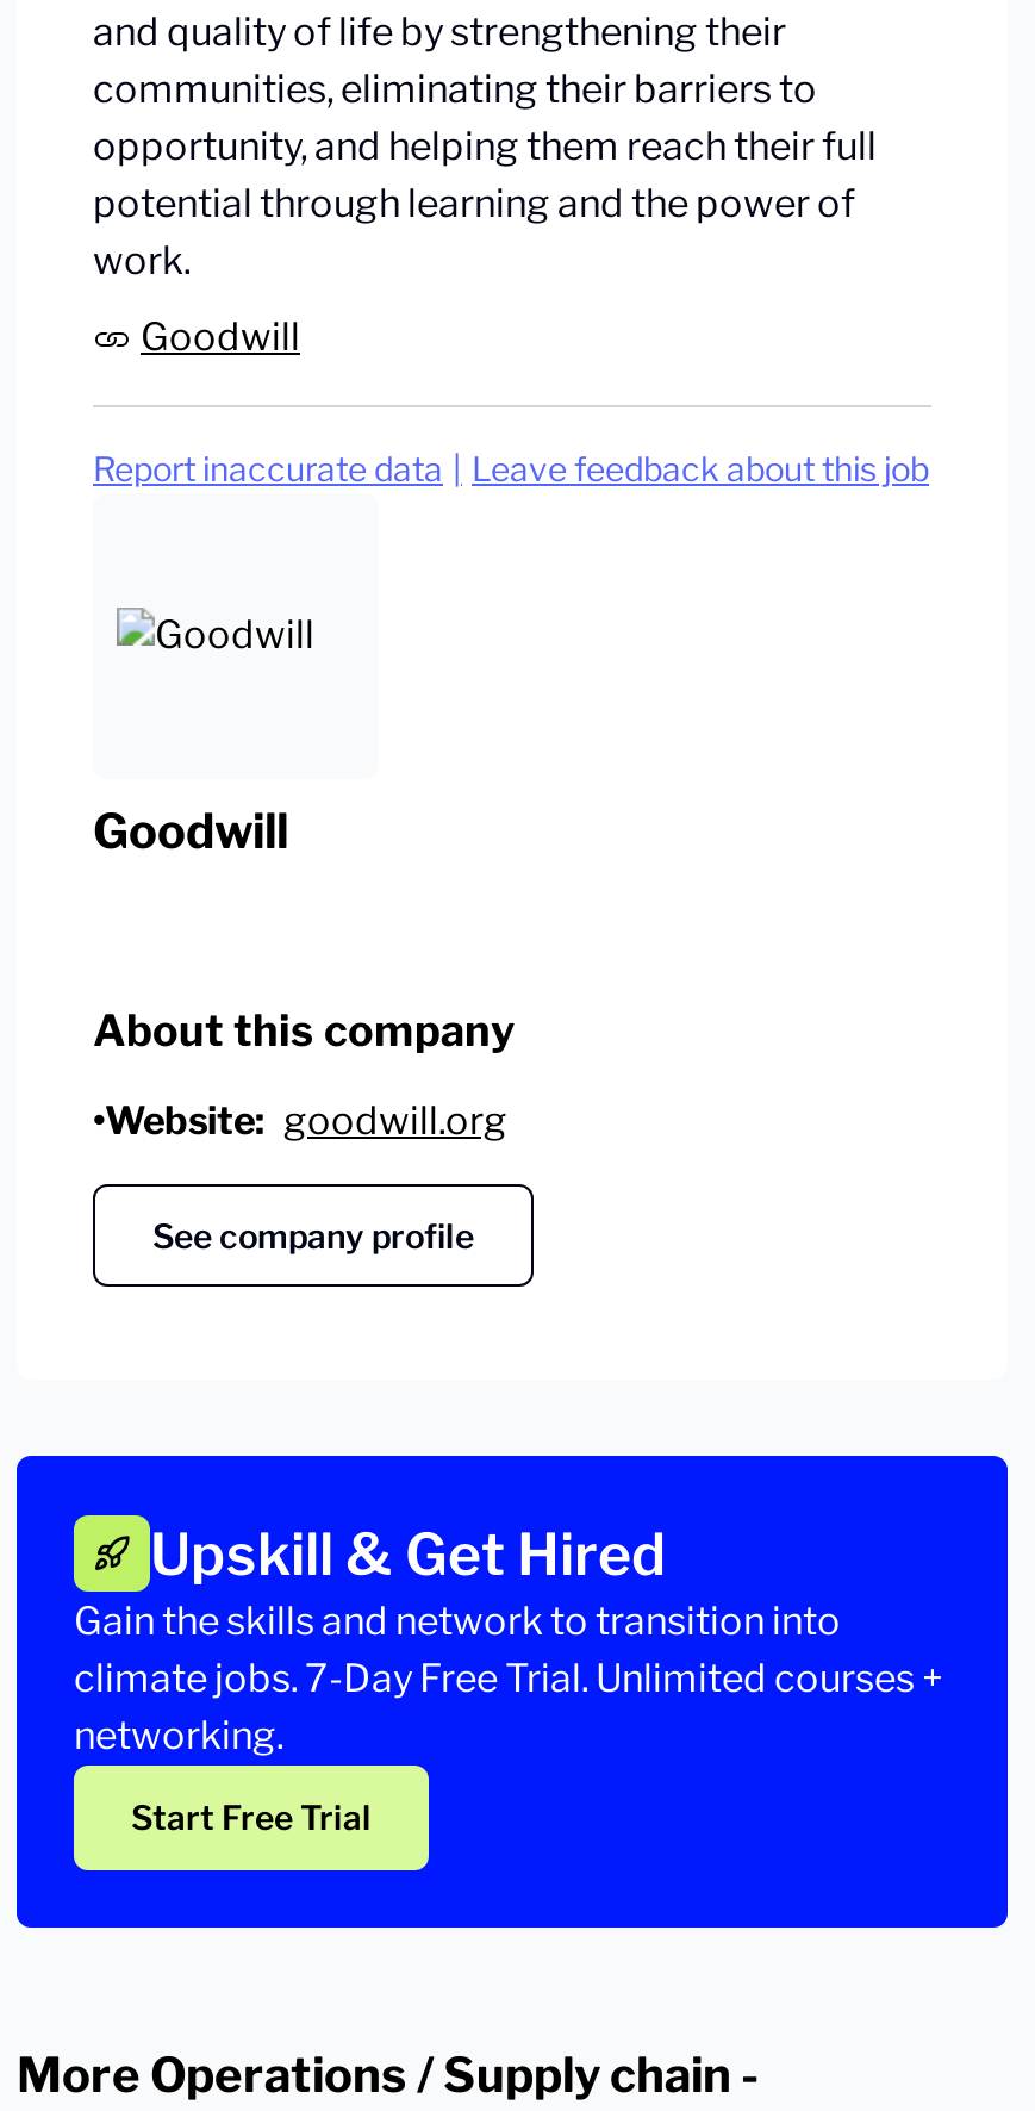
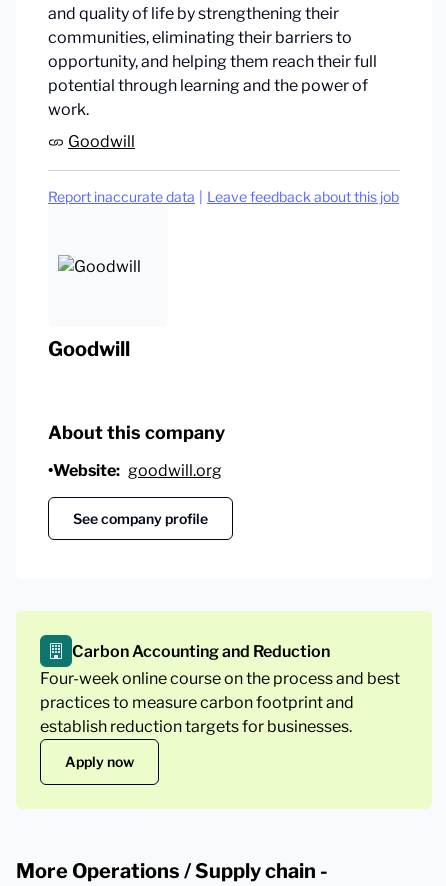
[14,1453,1010,1930] [image] | Upskill & Get Hired | Gain the skills and network to transition into | climate jobs. 7-Day Free Trial. Unlimited courses + | networking. -> [16,611,432,809] [image] | Carbon Accounting and Reduction | Four-week online course on the process and best | practices to measure carbon footprint and | establish reduction targets for businesses.
[131,1796,372,1837] Start Free Trial -> [65,753,134,770] Apply now

